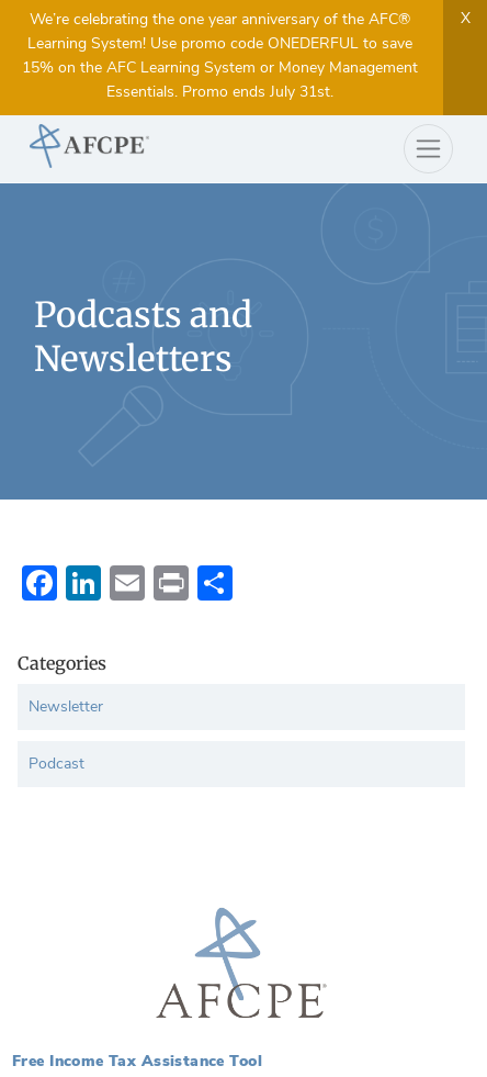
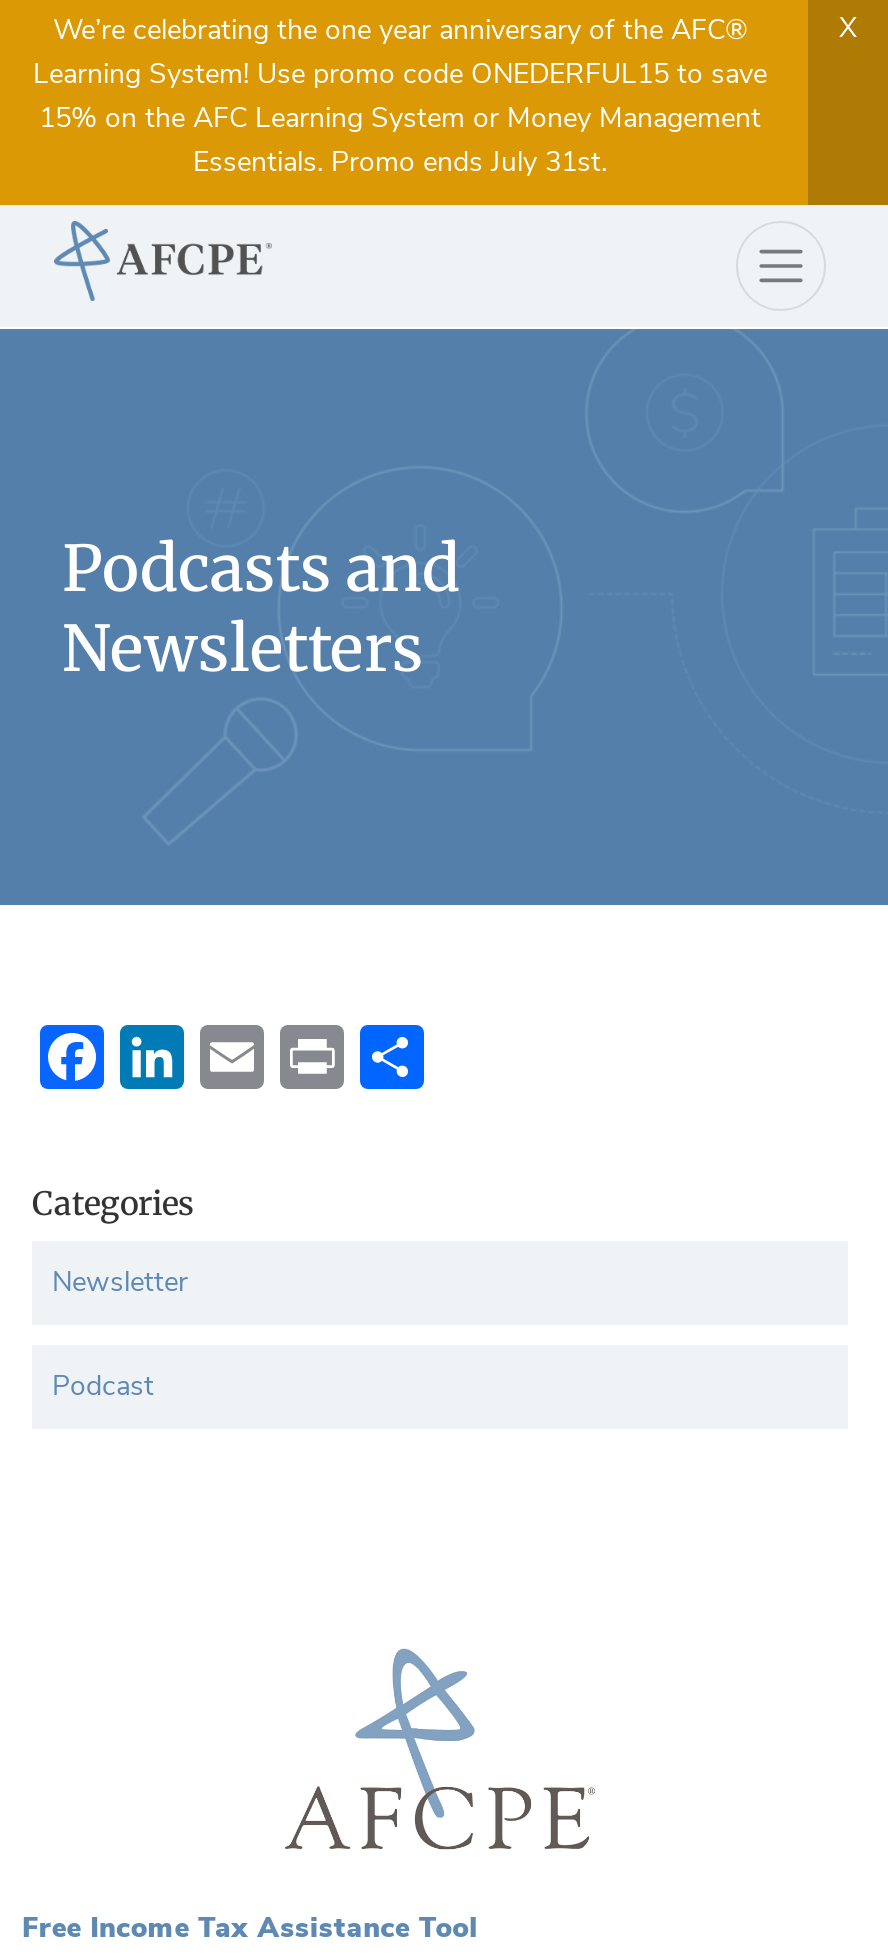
[27,33,412,54] Learning System! Use promo code ONEDERFUL to save -> [33,55,767,93] Learning System! Use promo code ONEDERFUL15 to save

